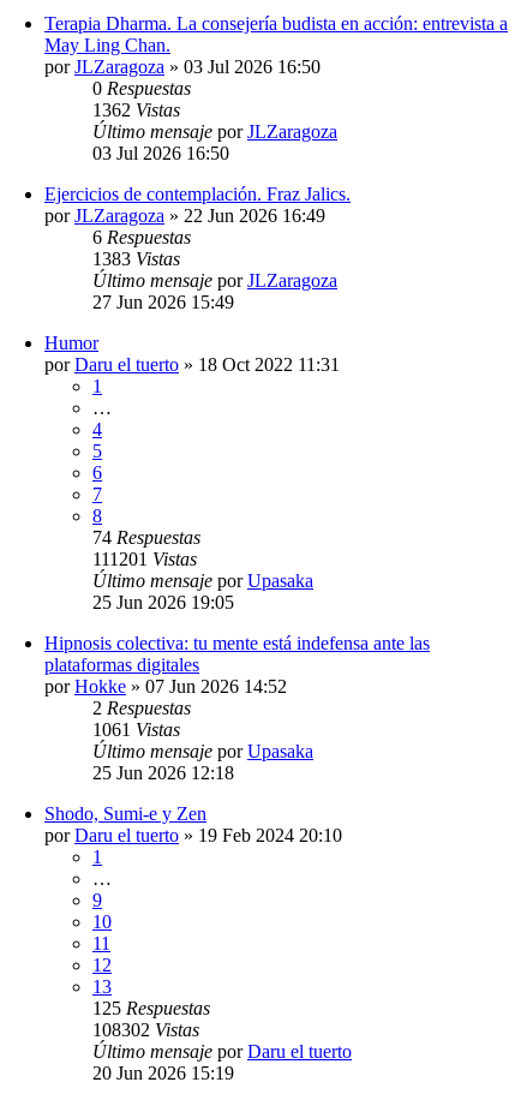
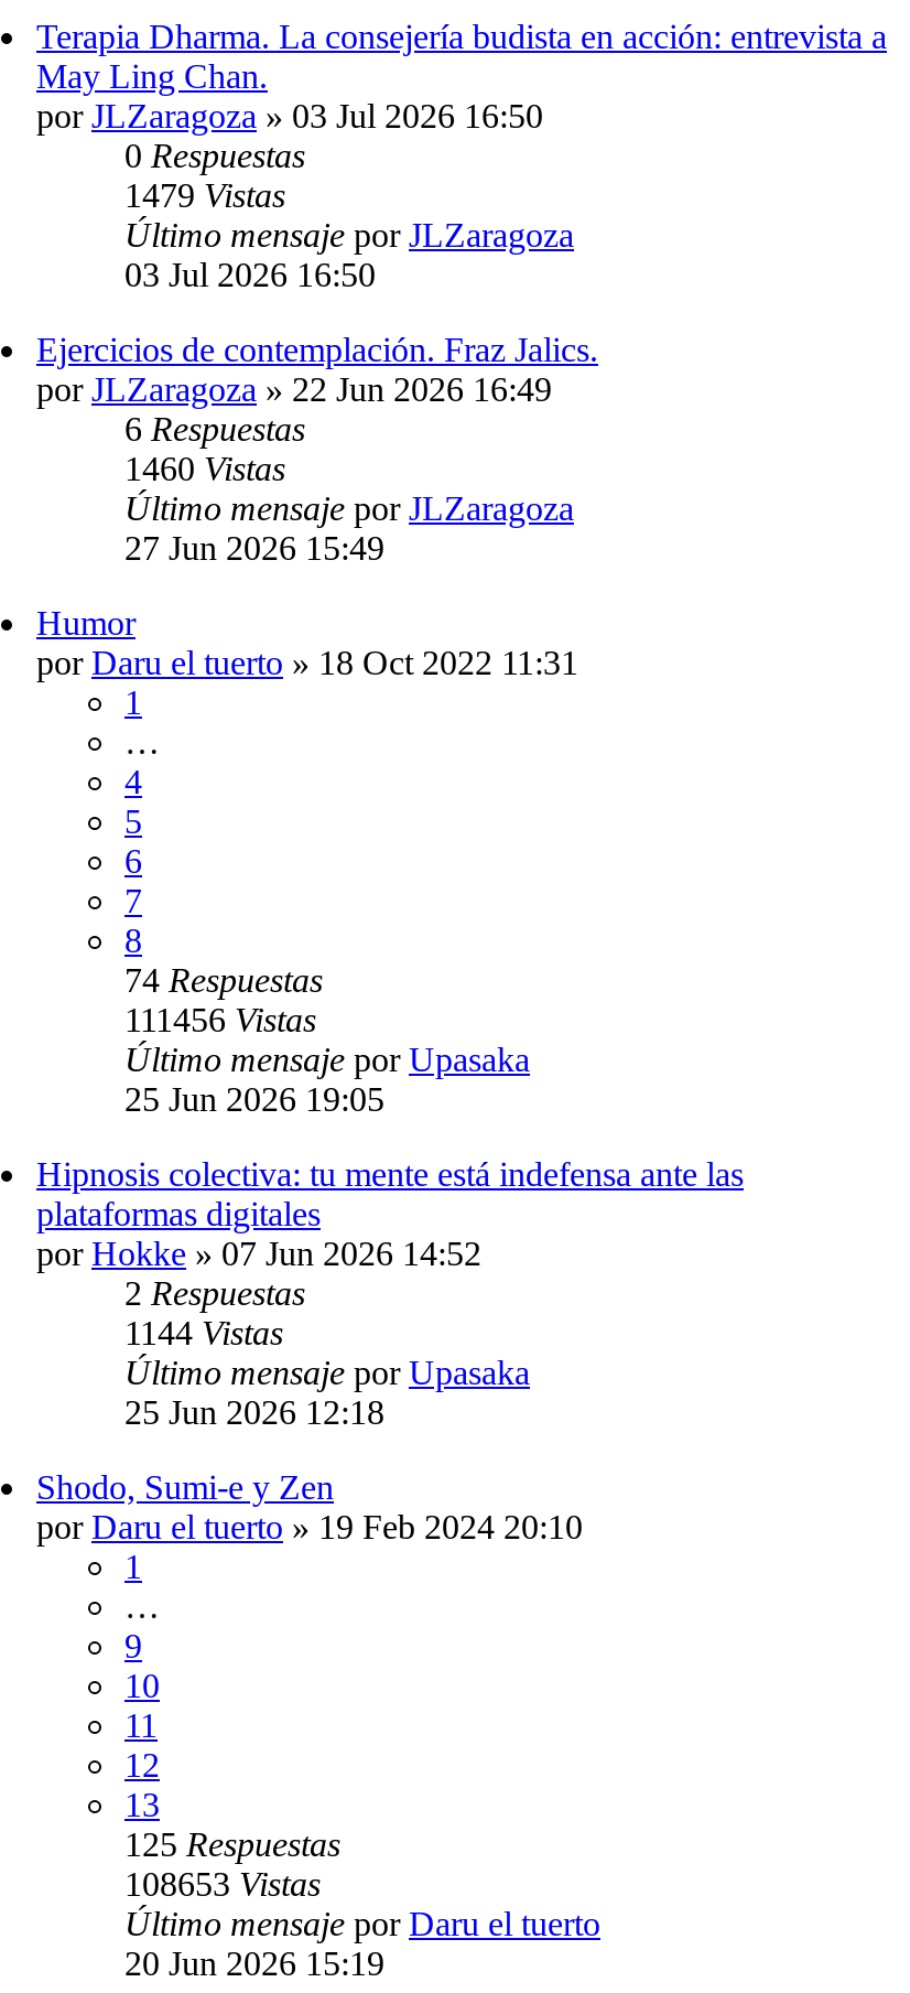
[92,100,180,120] 1362Vistas -> [124,177,285,214] 1479Vistas
[92,249,180,269] 1383Vistas -> [124,450,285,488] 1460Vistas
[92,549,197,569] 111201 Vistas -> [124,1001,316,1039] 111456 Vistas
[92,720,180,740] 1061 Vistas -> [124,1314,283,1352] 1144 Vistas
[92,1020,199,1040] 108302Vistas -> [124,1866,321,1903] 108653Vistas

